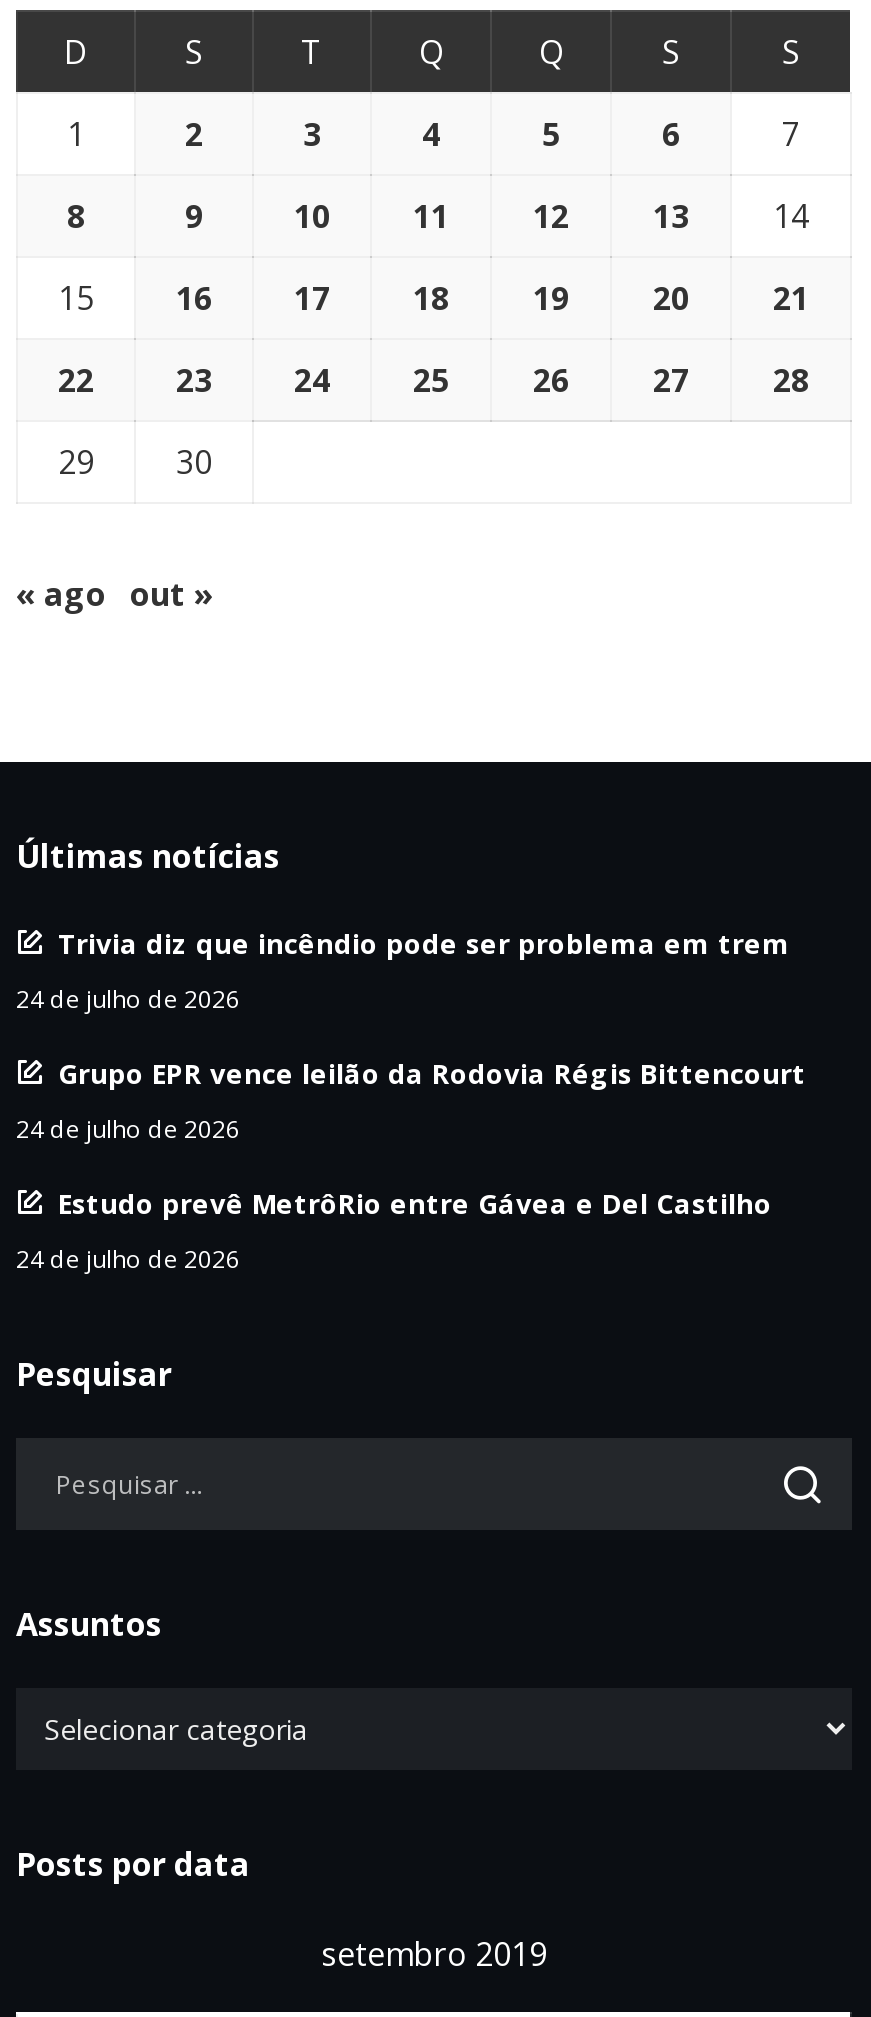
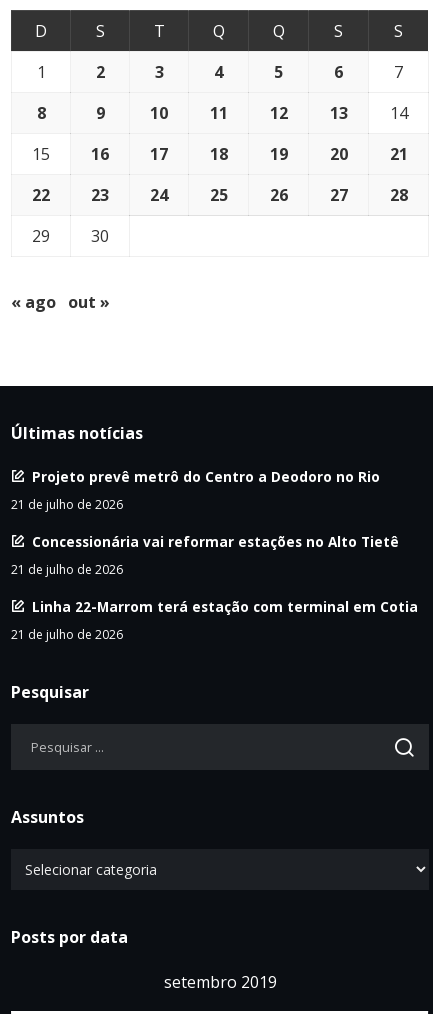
[58,924,790,962] Trivia diz que incêndio pode ser problema em trem -> [32,467,380,486] Projeto prevê metrô do Centro a Deodoro no Rio
[16,982,240,1016] 24 de julho de 2026 -> [11,496,123,513] 21 de julho de 2026
[58,1054,806,1092] Grupo EPR vence leilão da Rodovia Régis Bittencourt -> [32,532,399,551] Concessionária vai reformar estações no Alto Tietê
[16,1112,240,1146] 24 de julho de 2026 -> [11,561,123,578] 21 de julho de 2026
[58,1184,772,1222] Estudo prevê MetrôRio entre Gávea e Del Castilho -> [32,597,418,616] Linha 22-Marrom terá estação com terminal em Cotia
[16,1242,240,1276] 24 de julho de 2026 -> [11,626,123,643] 21 de julho de 2026

